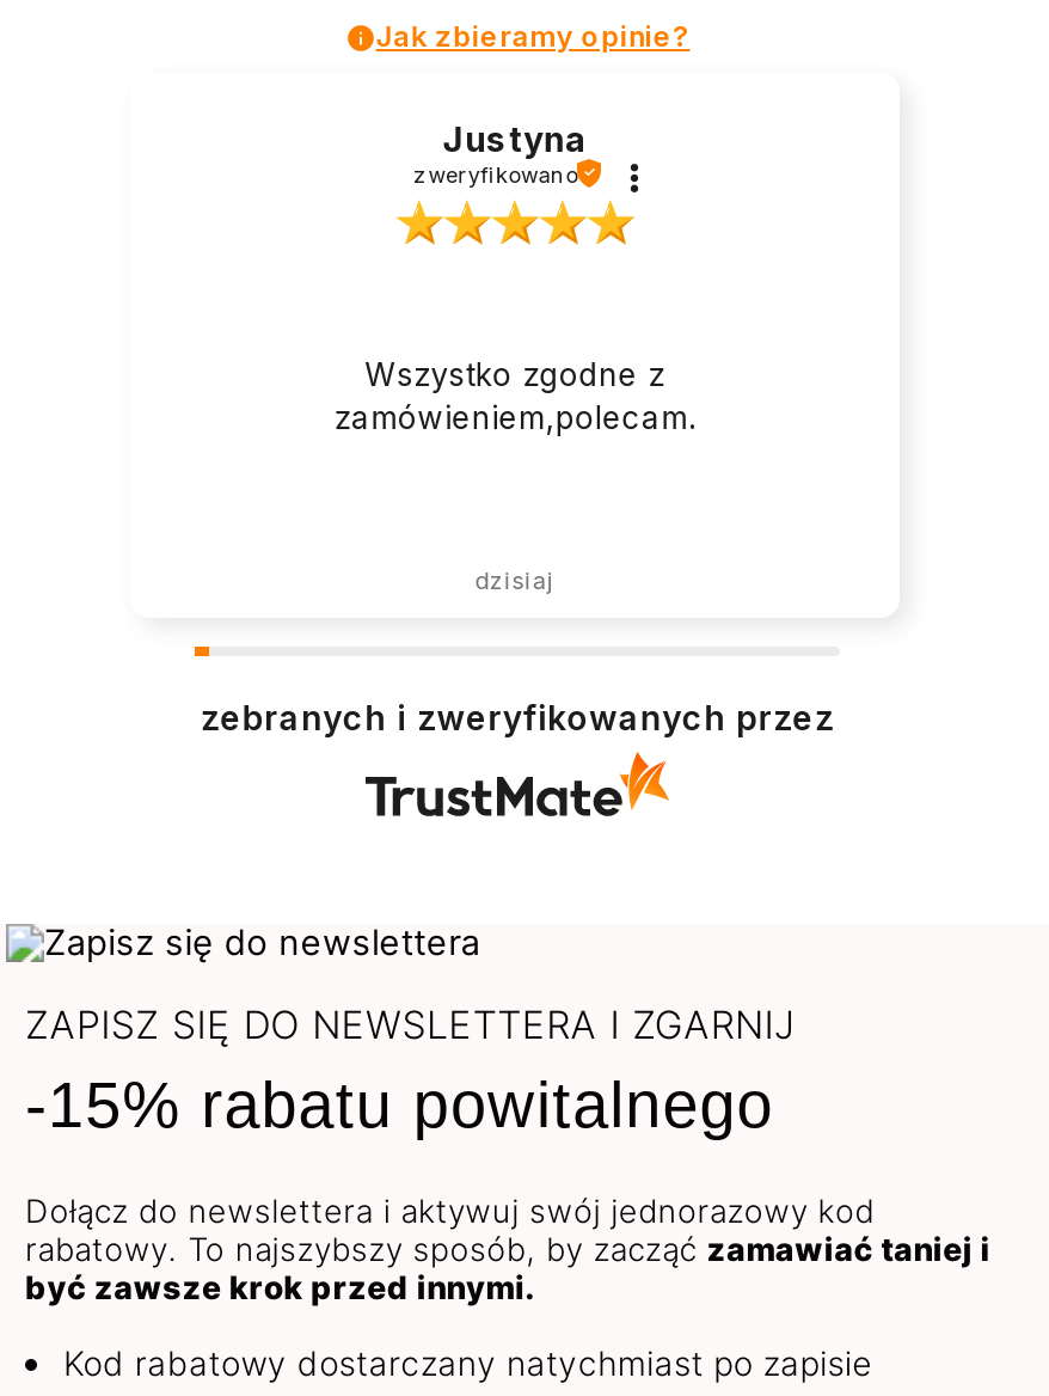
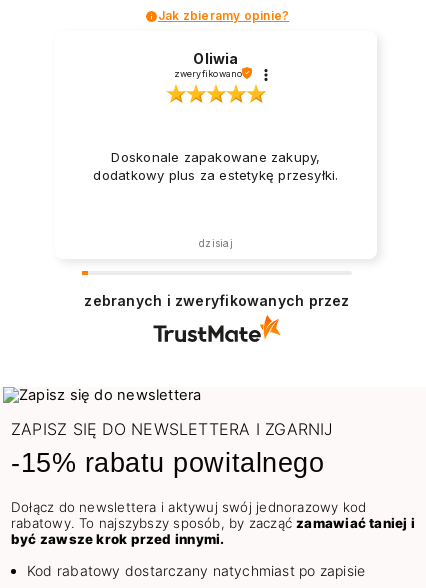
[443,117,587,158] Justyna -> [193,49,239,66] Oliwia
[334,355,696,436] Wszystko zgodne z | zamówieniem,polecam. -> [93,149,339,183] Doskonale zapakowane zakupy, | dodatkowy plus za estetykę przesyłki.

